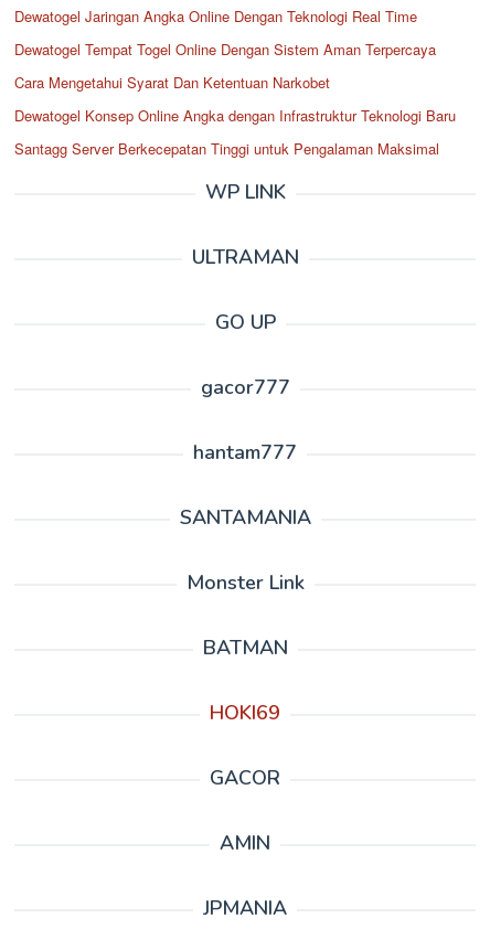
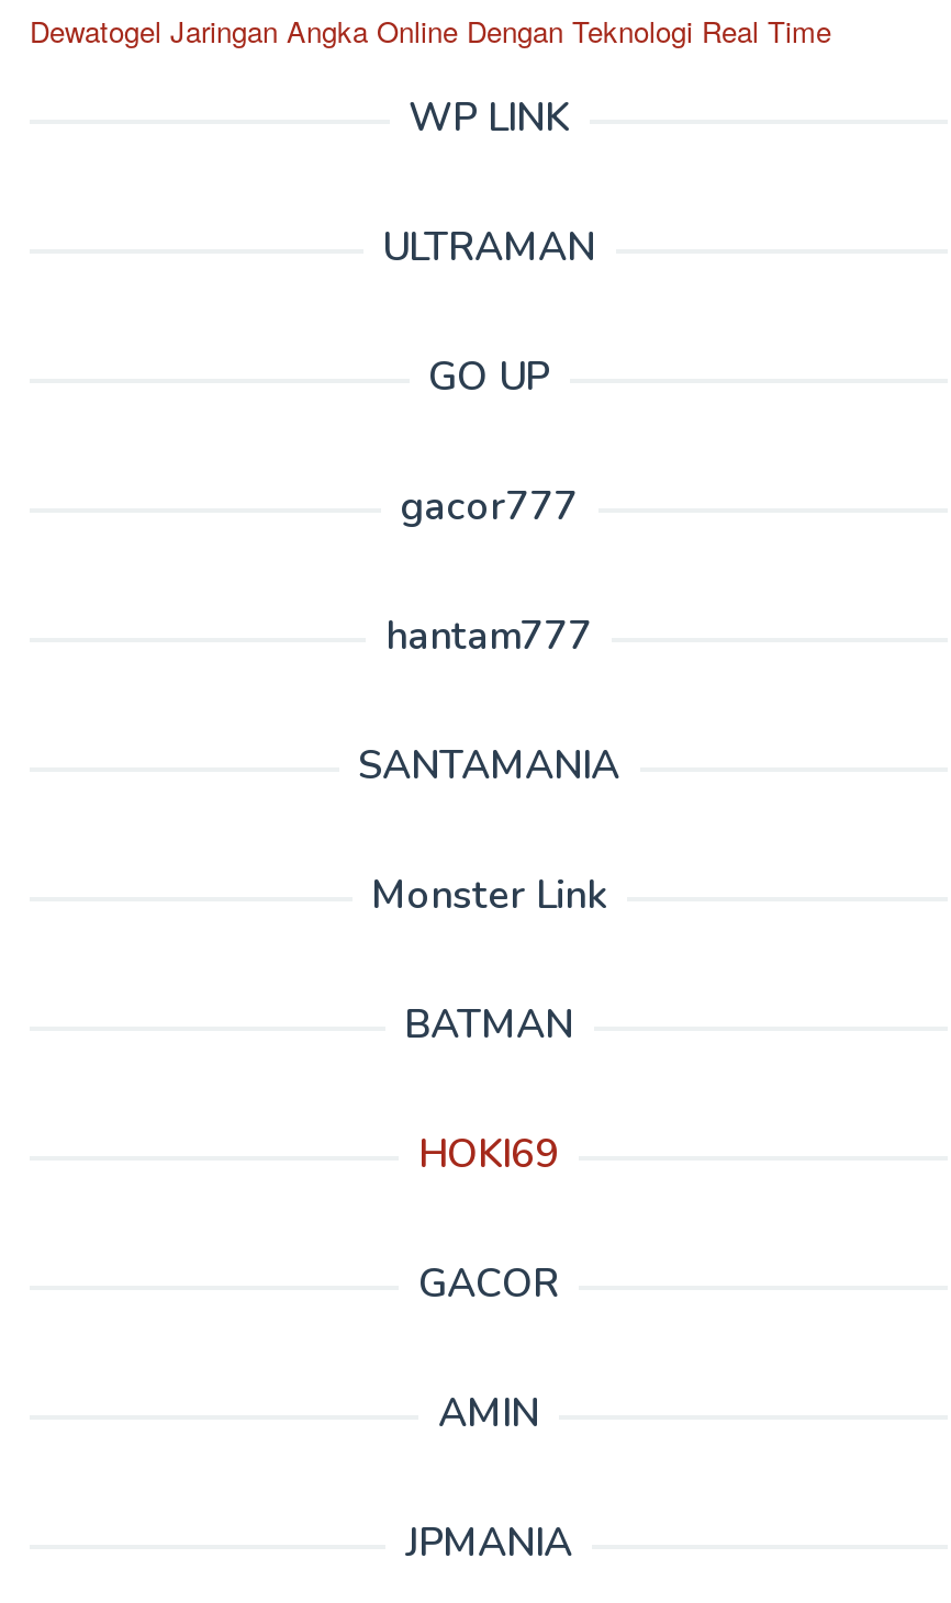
[14,39,456,159] Dewatogel Tempat Togel Online Dengan Sistem Aman Terpercaya | Cara Mengetahui Syarat Dan Ketentuan Narkobet | Dewatogel Konsep Online Angka dengan Infrastruktur Teknologi Baru | Santagg Server Berkecepatan Tinggi untuk Pengalaman Maksimal -> none

